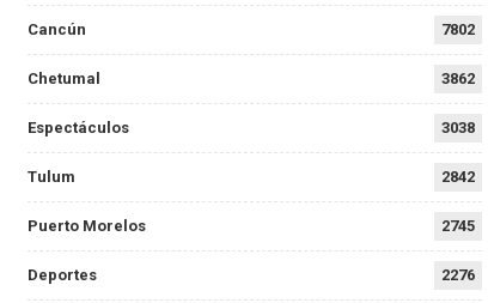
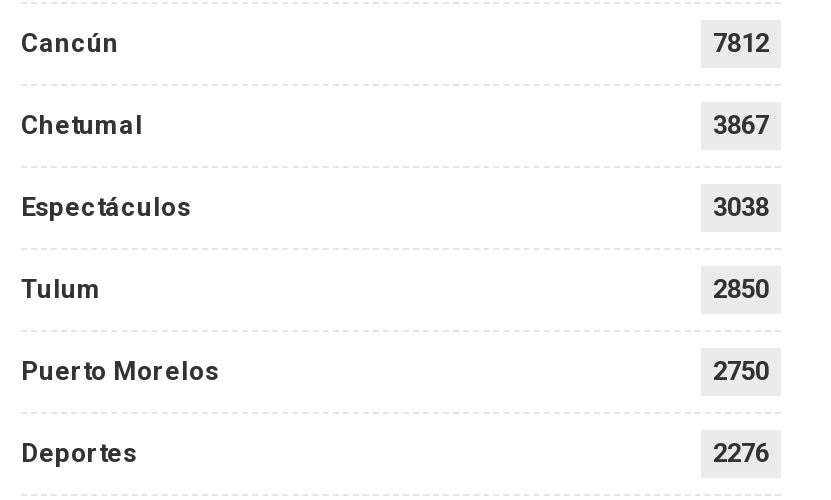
[441,20,475,38] 7802 -> [713,28,769,58] 7812
[441,69,475,87] 3862 -> [713,110,769,140] 3867
[441,168,475,186] 2842 -> [713,274,769,304] 2850
[441,217,475,235] 2745 -> [713,356,769,386] 2750

